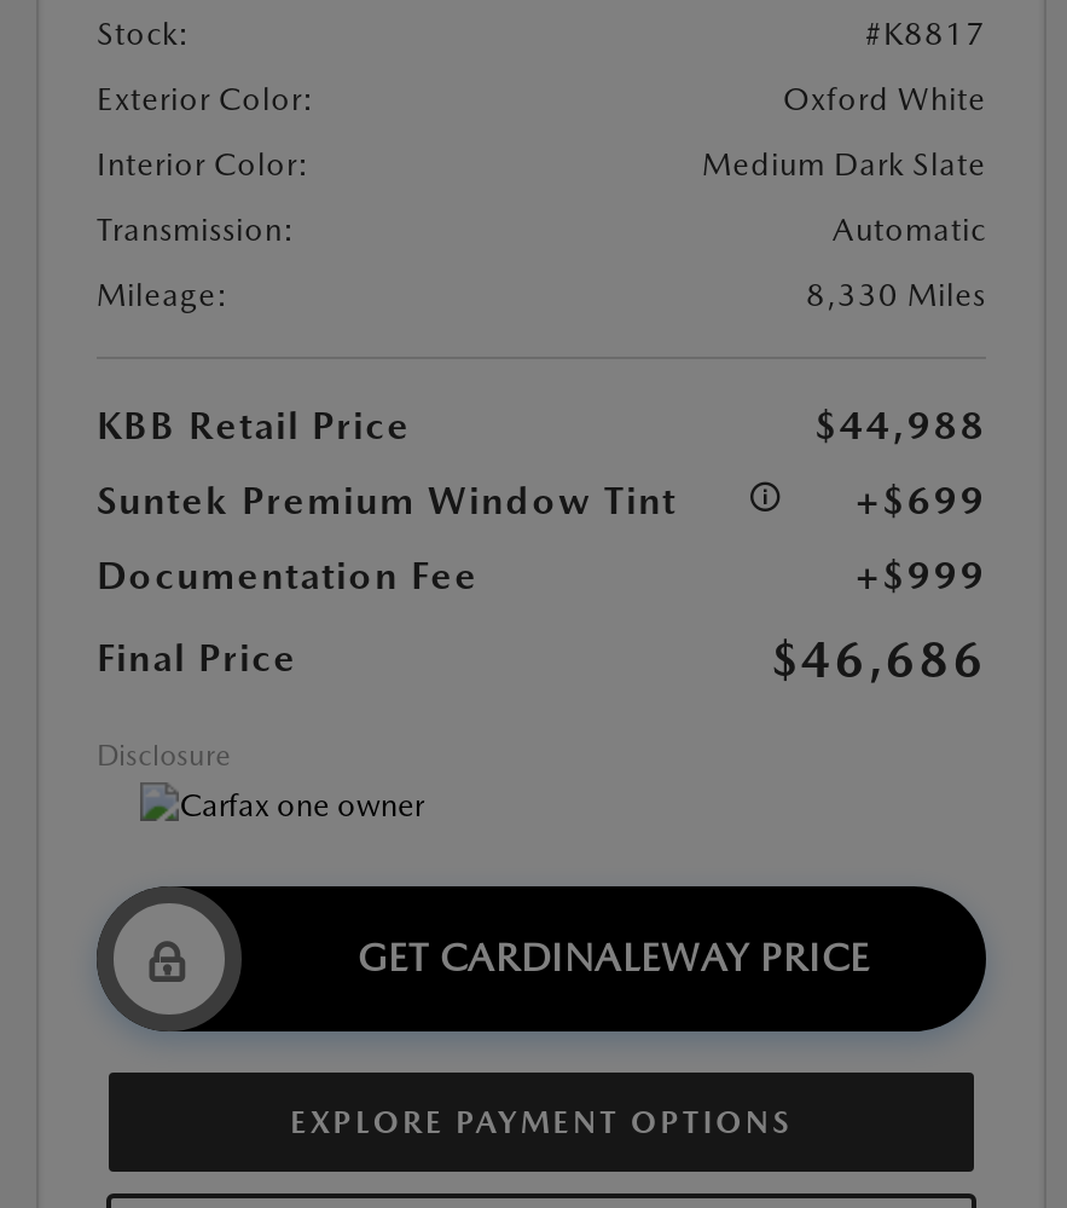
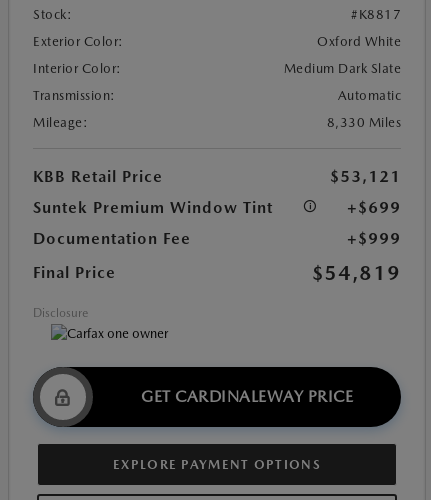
[814,404,986,450] $44,988 -> [330,167,401,186] $53,121
[771,631,986,689] $46,686 -> [312,261,401,285] $54,819

